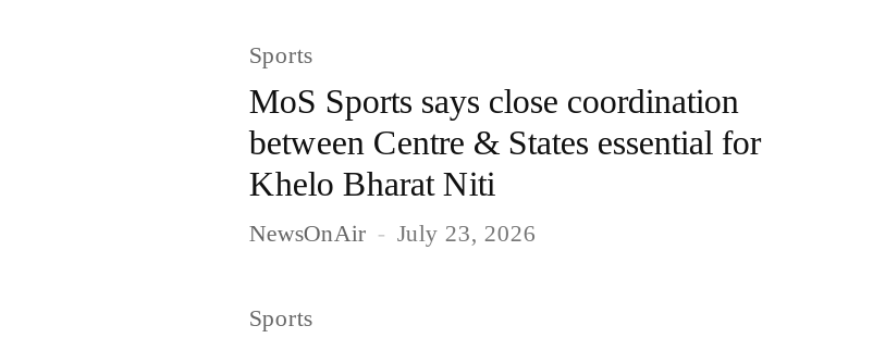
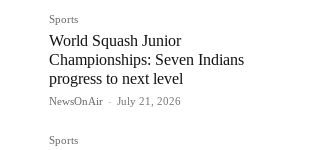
[249,82,761,202] MoS Sports says close coordination | between Centre & States essential for | Khelo Bharat Niti -> [49,32,244,87] World Squash Junior | Championships: Seven Indians | progress to next level
[249,219,536,245] NewsOnAir - July 23, 2026 -> [49,95,181,107] NewsOnAir - July 21, 2026

